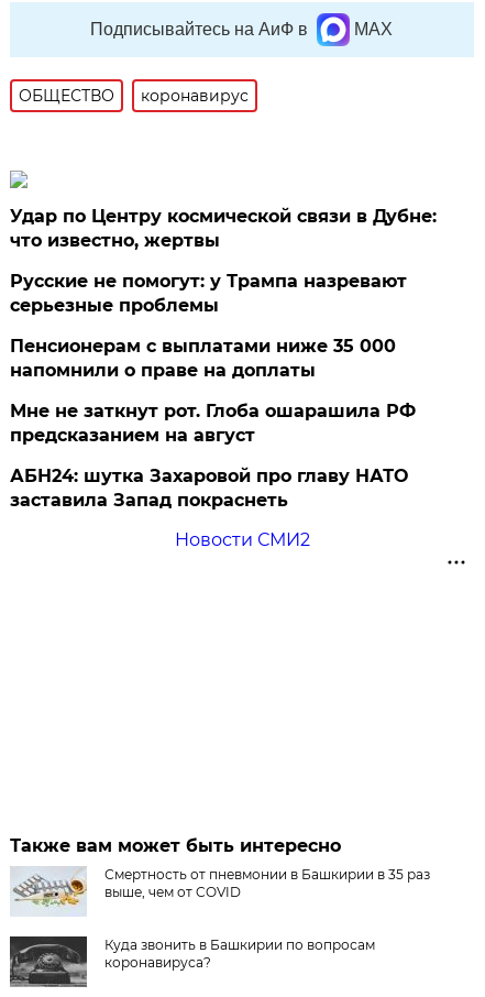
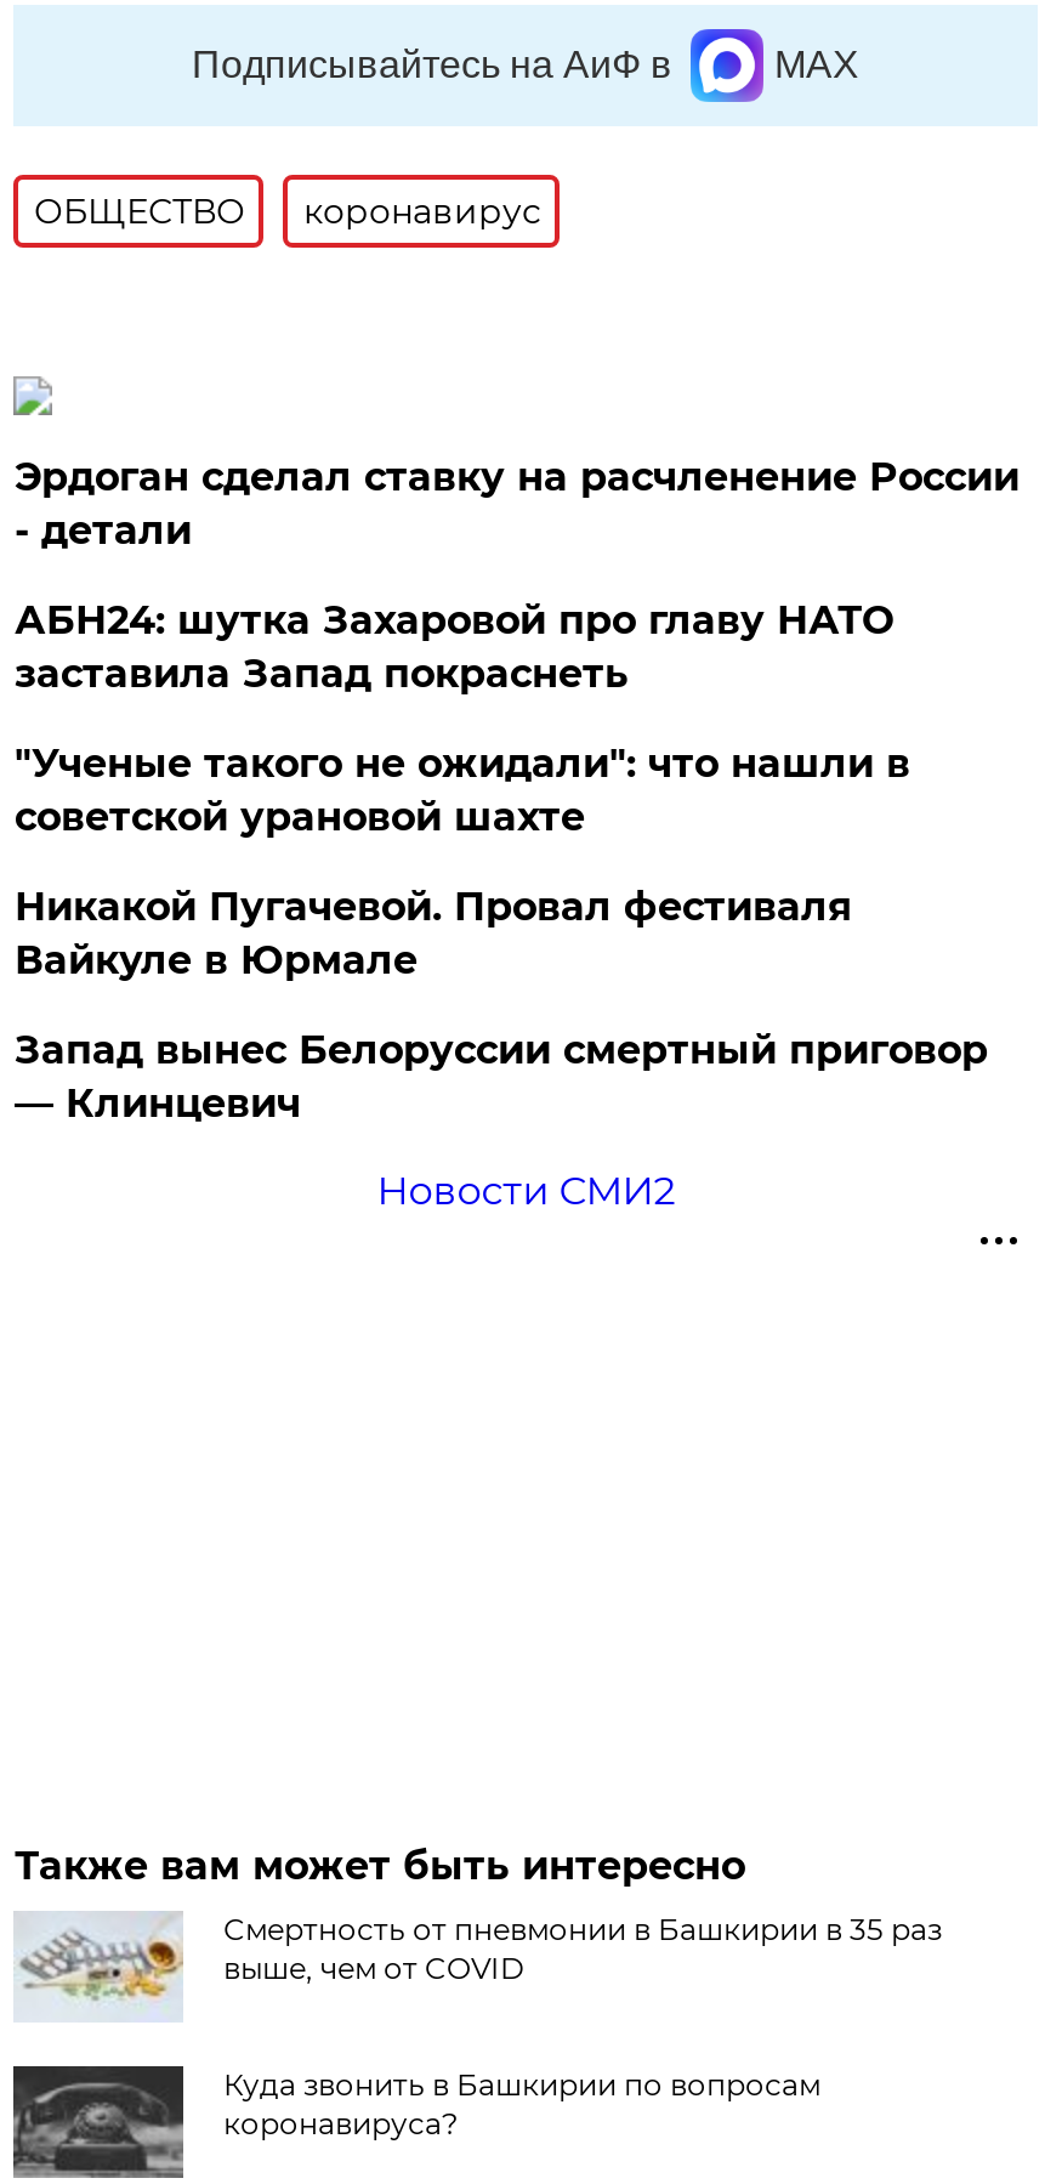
[10,206,437,446] Удар по Центру космической связи в Дубне: | что известно, жертвы | Русские не помогут: у Трампа назревают | серьезные проблемы | Пенсионерам с выплатами ниже 35 000 | напомнили о праве на доплаты | Мне не заткнут рот. Глоба ошарашила РФ | предсказанием на август -> [14,454,1019,553] Эрдоган сделал ставку на расчленение России | - детали
moved [10,465,408,510] -> [14,597,893,697]: АБН24: шутка Захаровой про главу НАТО | заставила Запад покраснеть
none -> [14,740,988,1126] "Ученые такого не ожидали": что нашли в | советской урановой шахте | Никакой Пугачевой. Провал фестиваля | Вайкуле в Юрмале | Запад вынес Белоруссии смертный приговор | — Клинцевич

